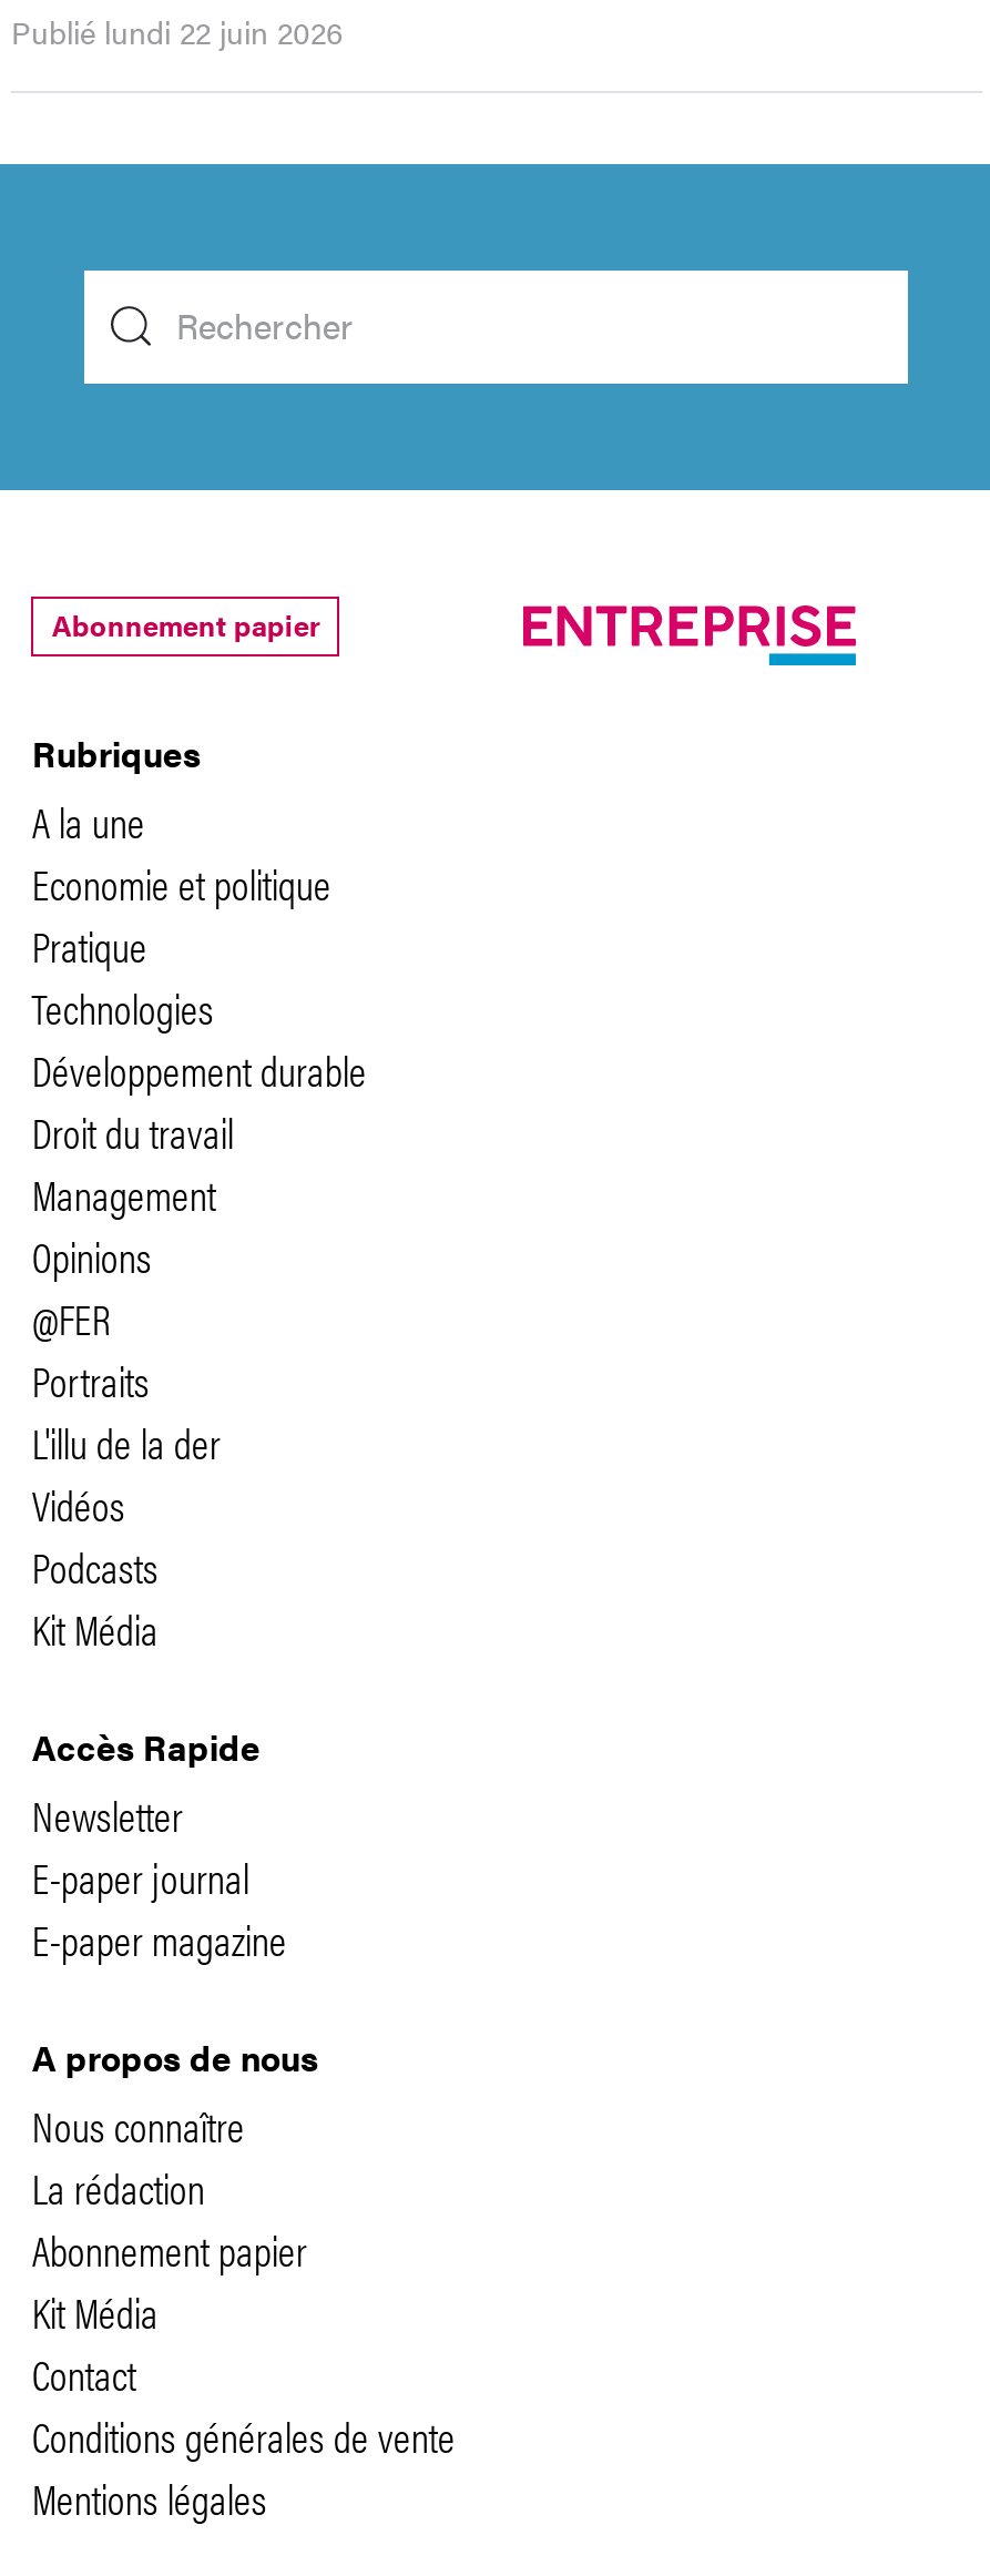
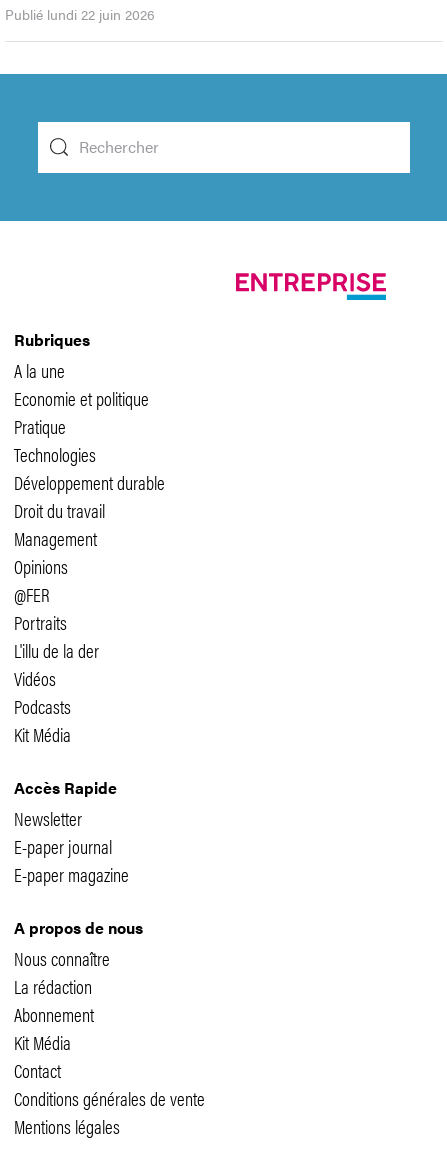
[52,606,320,646] Abonnement papier -> none
[32,2217,307,2279] Abonnement papier -> [14,1000,94,1028] Abonnement

